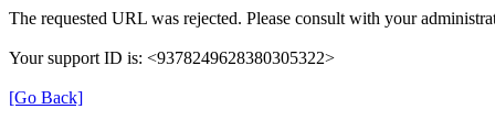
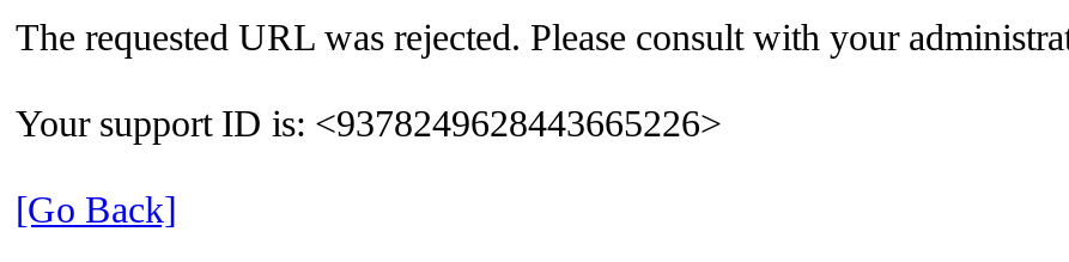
[9,48,335,67] Your support ID is: <9378249628380305322> -> [16,103,722,144] Your support ID is: <9378249628443665226>

